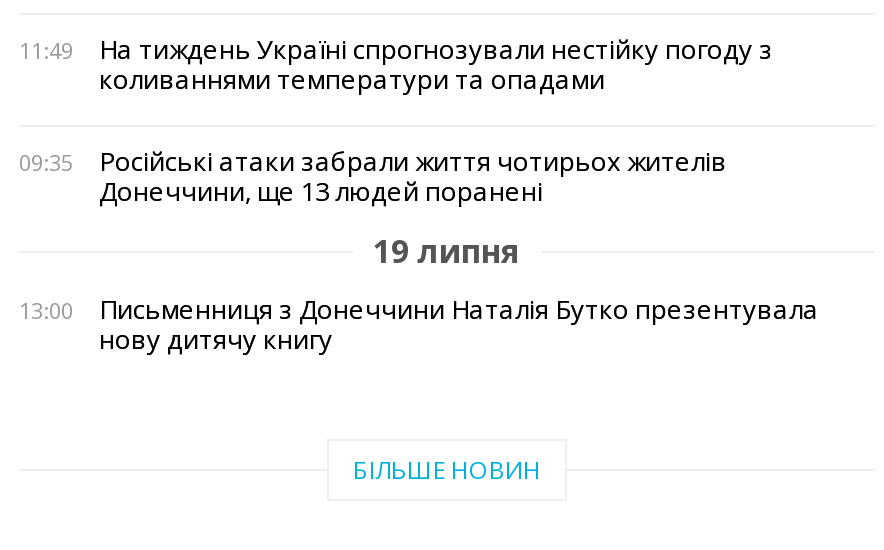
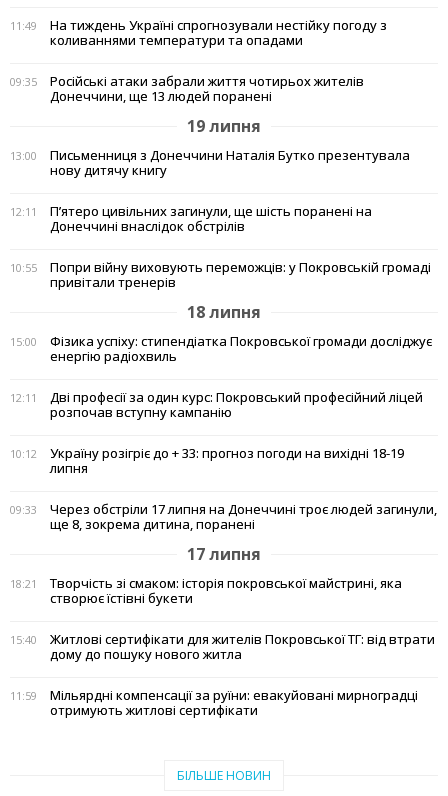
none -> [10,202,437,719] 12:11 | П’ятеро цивільних загинули, ще шість поранені на | Донеччині внаслідок обстрілів | 10:55 | Попри війну виховують переможців: у Покровській громаді | привітали тренерів | 18 липня | 15:00 | Фізика успіху: стипендіатка Покровської громади досліджує | енергію радіохвиль | 12:11 | Дві професії за один курс: Покровський професійний ліцей | розпочав вступну кампанію | 10:12 | Україну розігріє до + 33: прогноз погоди на вихідні 18-19 | липня | 09:33 | Через обстріли 17 липня на Донеччині троє людей загинули, | ще 8, зокрема дитина, поранені | 17 липня | 18:21 | Творчість зі смаком: історія покровської майстрині, яка | створює їстівні букети | 15:40 | Житлові сертифікати для жителів Покровської ТГ: від втрати | дому до пошуку нового житла | 11:59 | Мільярдні компенсації за руїни: евакуйовані мирноградці | отримують житлові сертифікати

